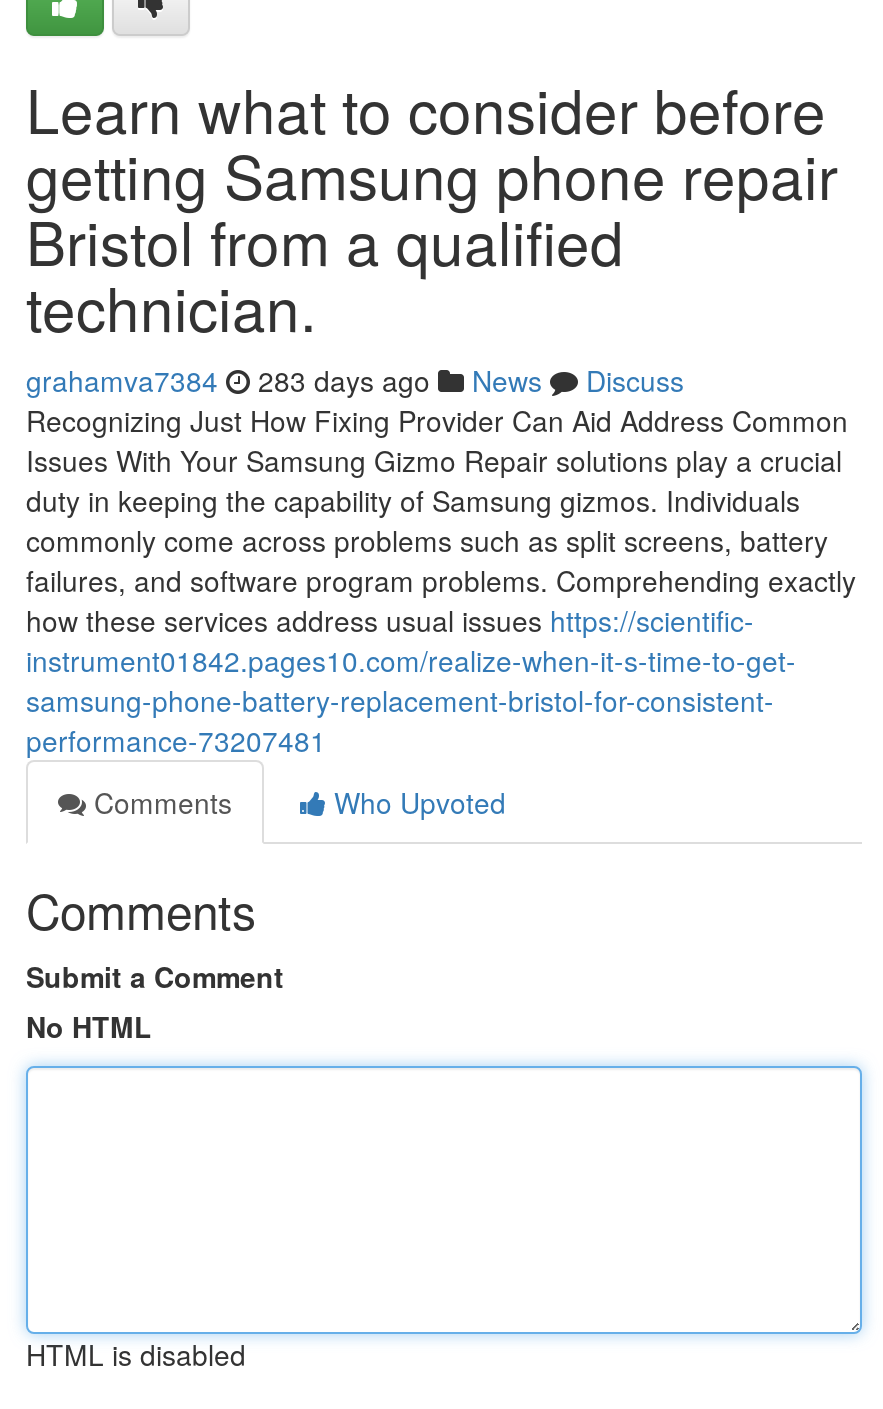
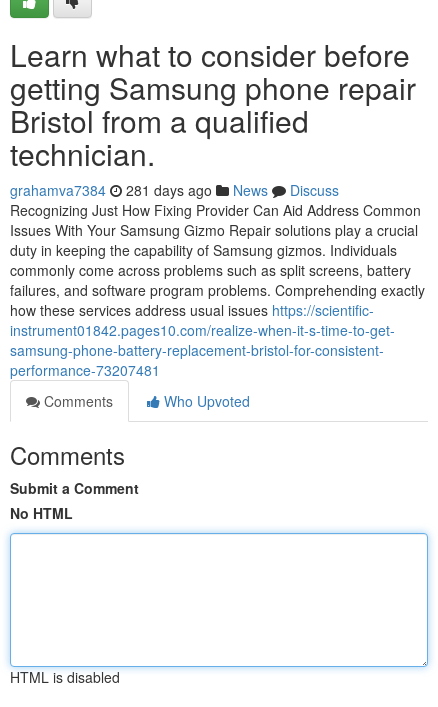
[26,360,684,400] grahamva7384 283 days ago News Discuss -> [10,180,339,200] grahamva7384 281 days ago News Discuss

